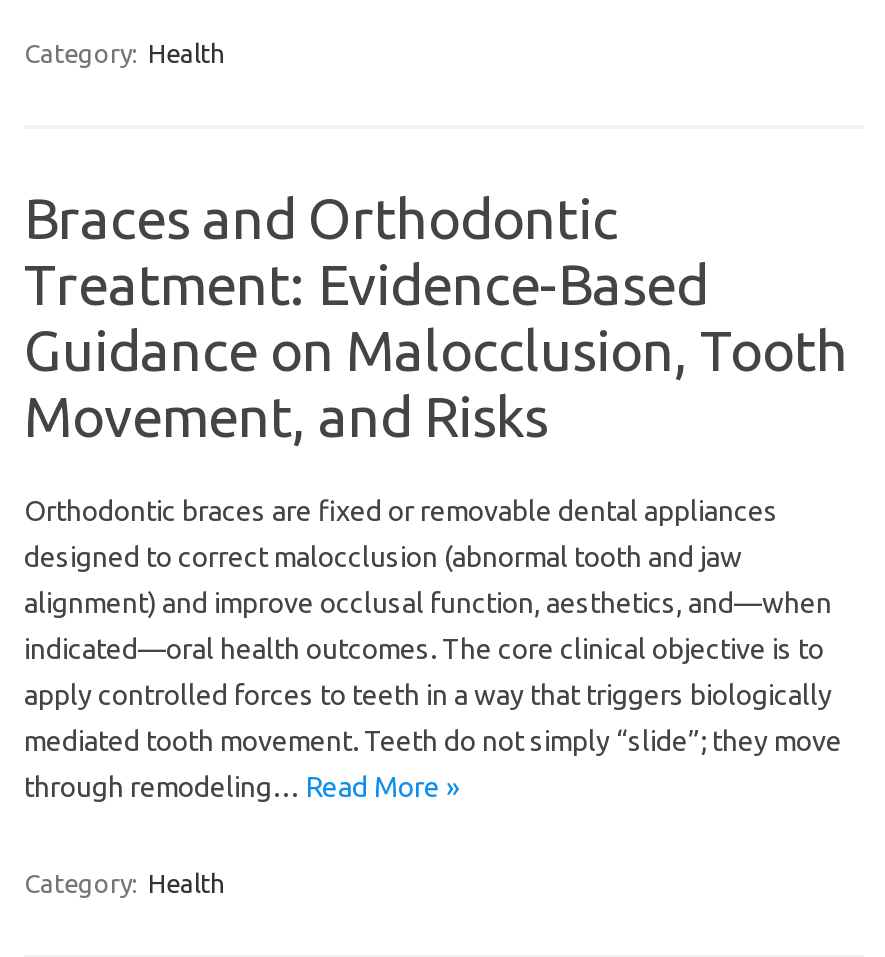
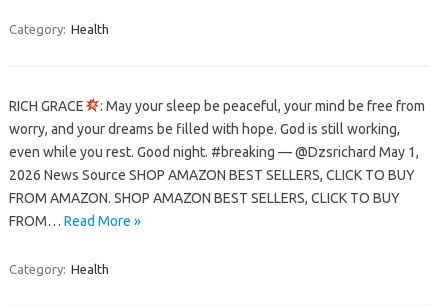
[24,187,848,803] Braces and Orthodontic | Treatment: Evidence-Based | Guidance on Malocclusion, Tooth | Movement, and Risks | Orthodontic braces are fixed or removable dental appliances | designed to correct malocclusion (abnormal tooth and jaw | alignment) and improve occlusal function, aesthetics, and—when | indicated—oral health outcomes. The core clinical objective is to | apply controlled forces to teeth in a way that triggers biologically | mediated tooth movement. Teeth do not simply “slide”; they move | through remodeling… Read More » -> [9,98,425,229] RICH GRACE | : May your sleep be peaceful, your mind be free from | worry, and your dreams be filled with hope. God is still working, | even while you rest. Good night. #breaking — @Dzsrichard May 1, | 2026 News Source SHOP AMAZON BEST SELLERS, CLICK TO BUY | FROM AMAZON. SHOP AMAZON BEST SELLERS, CLICK TO BUY | FROM… Read More »

